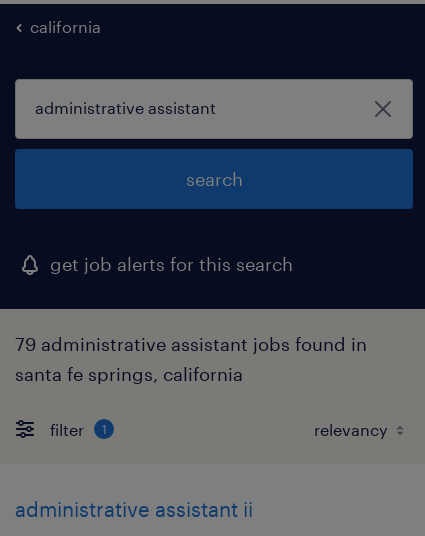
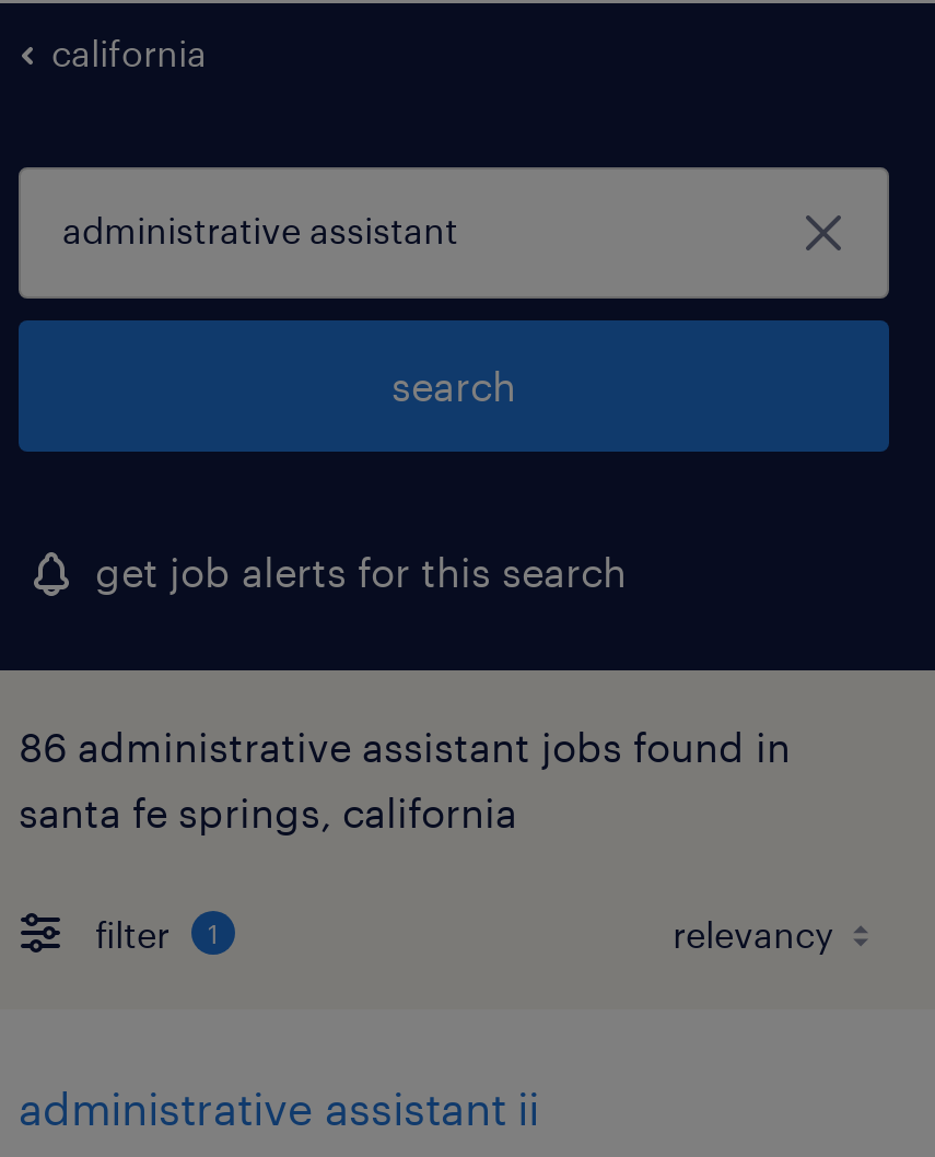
[15,333,367,355] 79 administrative assistant jobs found in -> [19,723,791,771] 86 administrative assistant jobs found in

